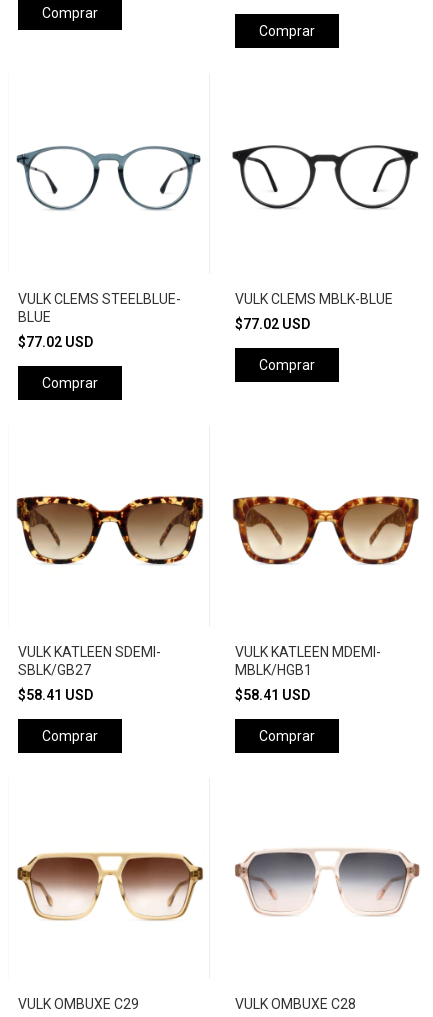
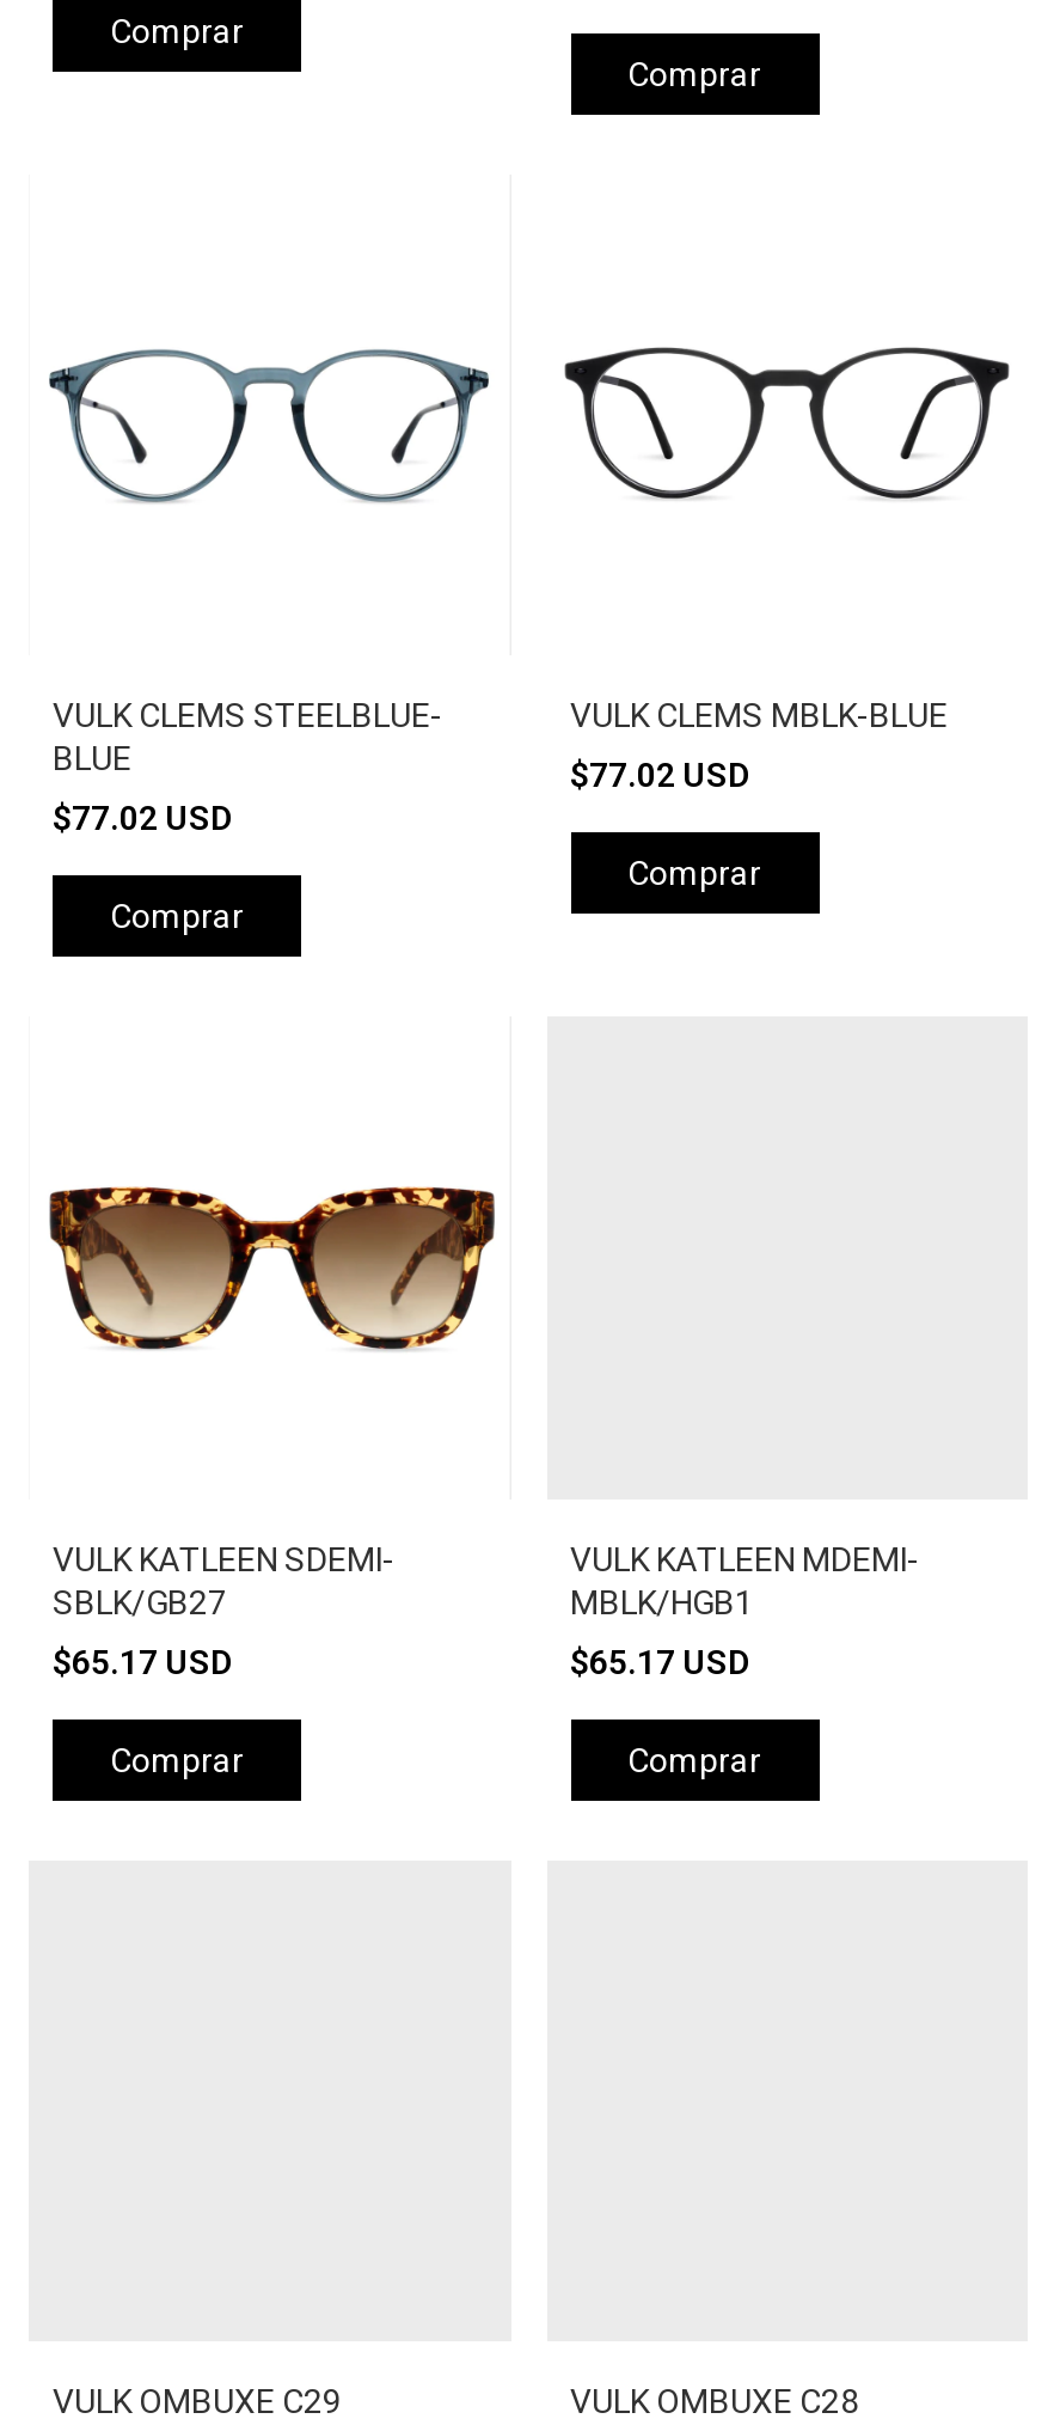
[232,496,419,565] [image] -> none
[18,687,96,703] $58.41 USD -> [53,1642,239,1681] $65.17 USD
[234,687,312,703] $58.41 USD -> [570,1642,756,1681] $65.17 USD
[17,853,204,921] [image] -> none
[235,850,319,915] [image] -> none
[335,850,420,916] [image] -> none

